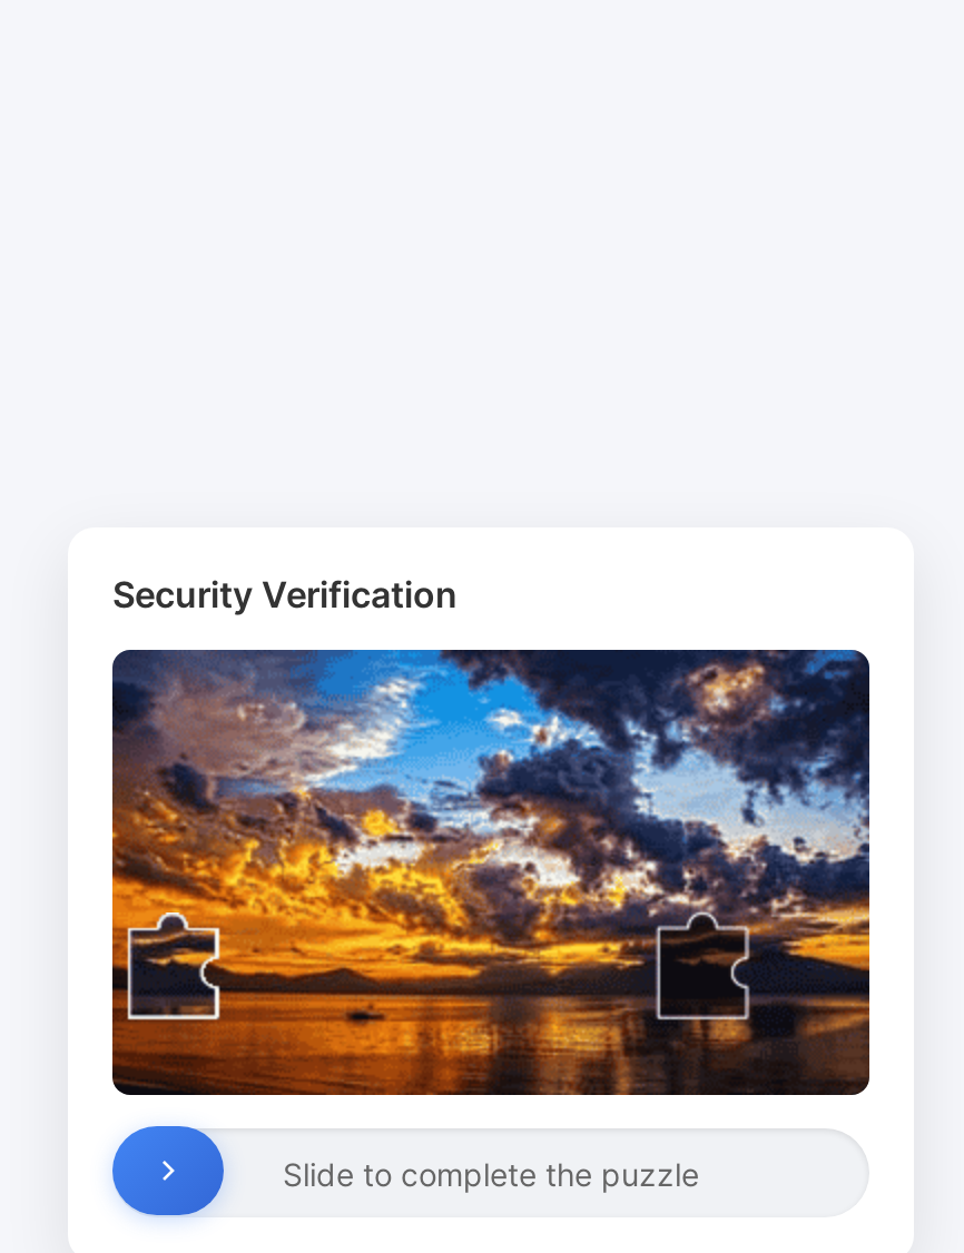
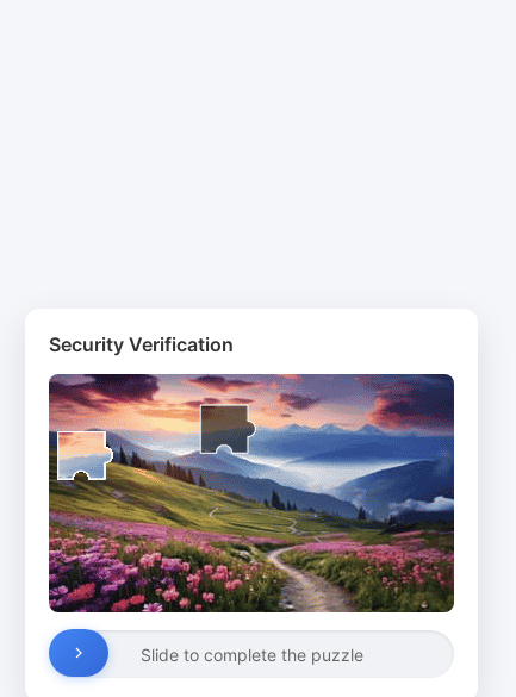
[110,648,872,1097] [image] -> [48,373,455,614] [image]

